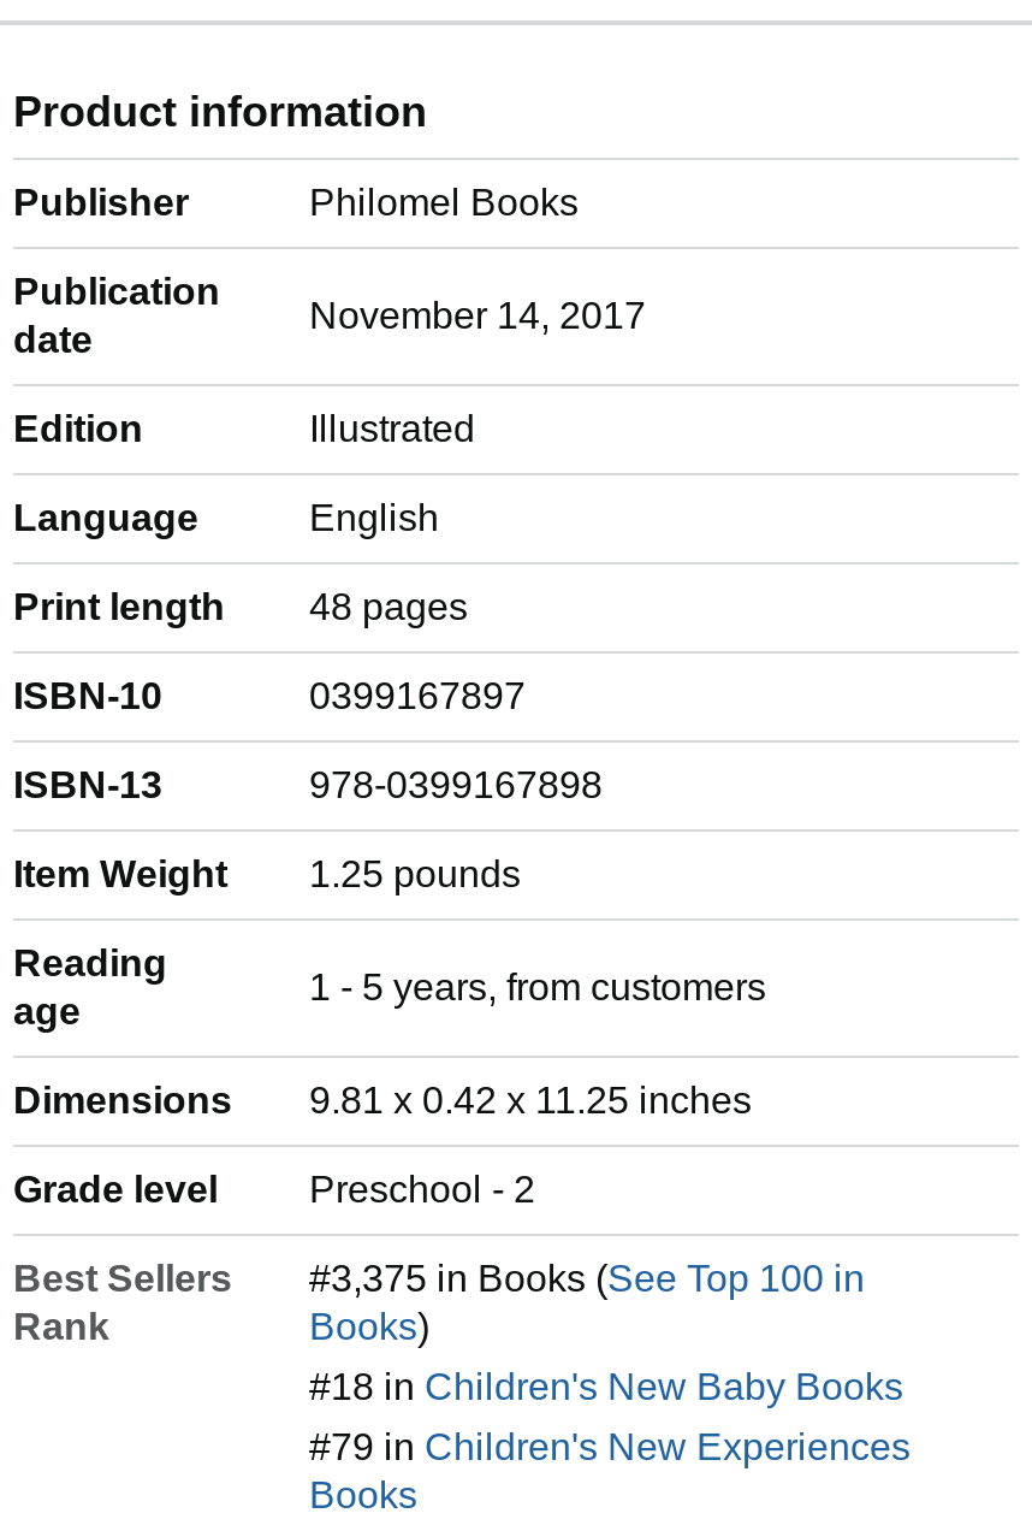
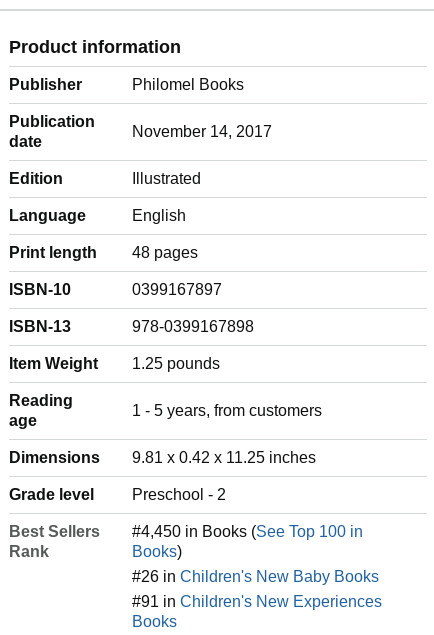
[309,1256,865,1297] #3,375 in Books (See Top 100 in -> [132,523,363,540] #4,450 in Books (See Top 100 in
[309,1364,903,1405] #18 in Children's New Baby Books -> [132,568,379,585] #26 in Children's New Baby Books
[309,1425,911,1466] #79 in Children's New Experiences -> [132,593,382,610] #91 in Children's New Experiences

